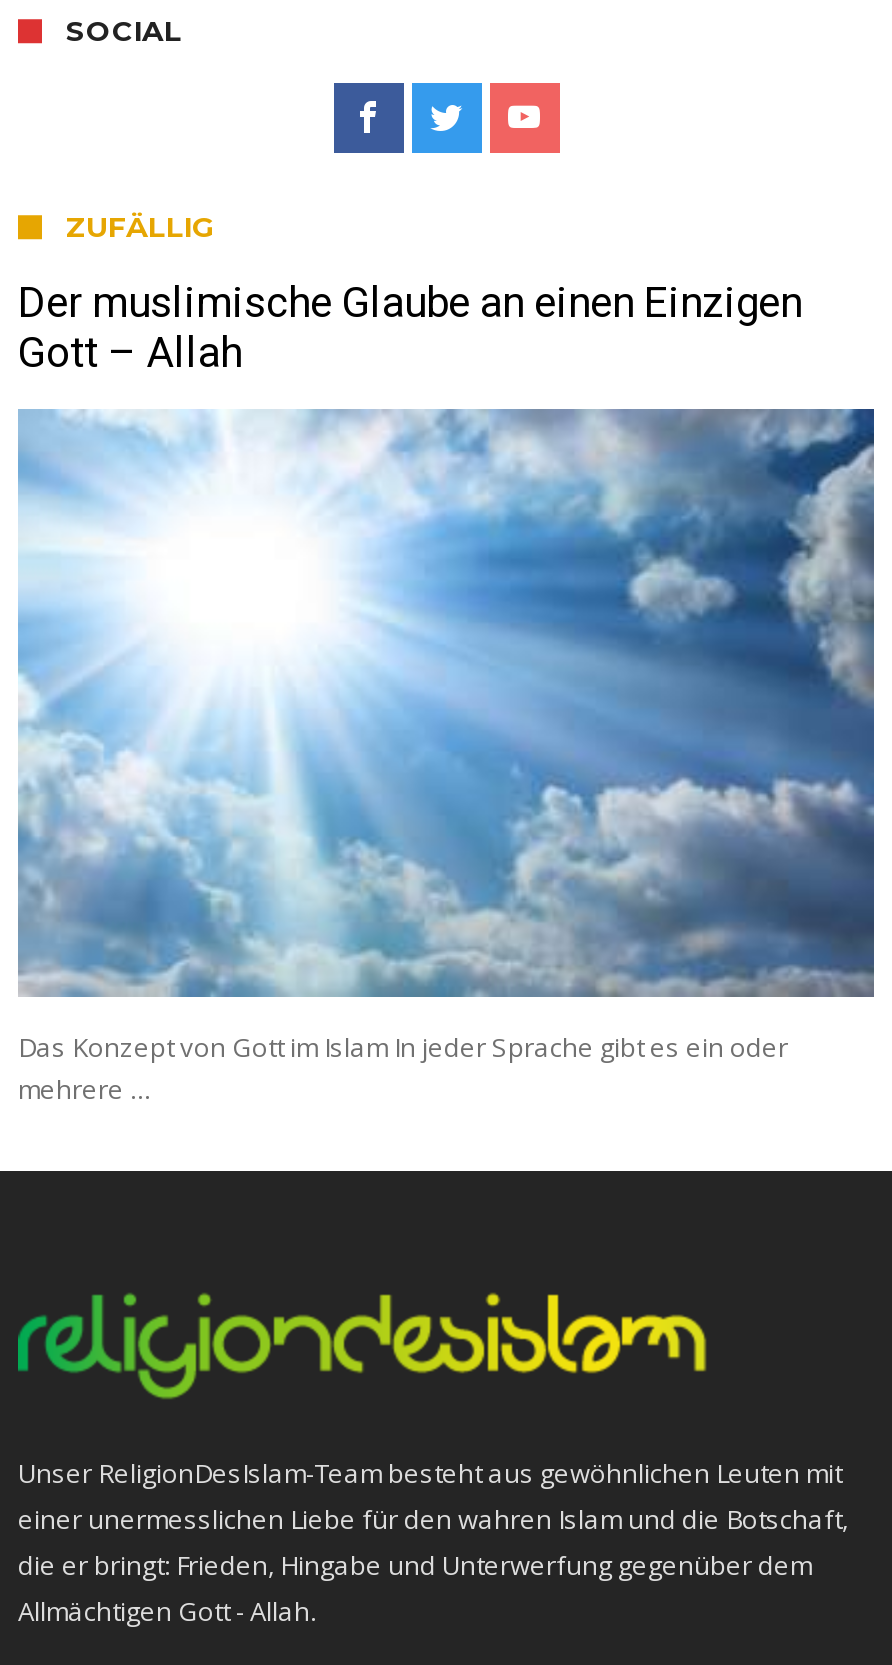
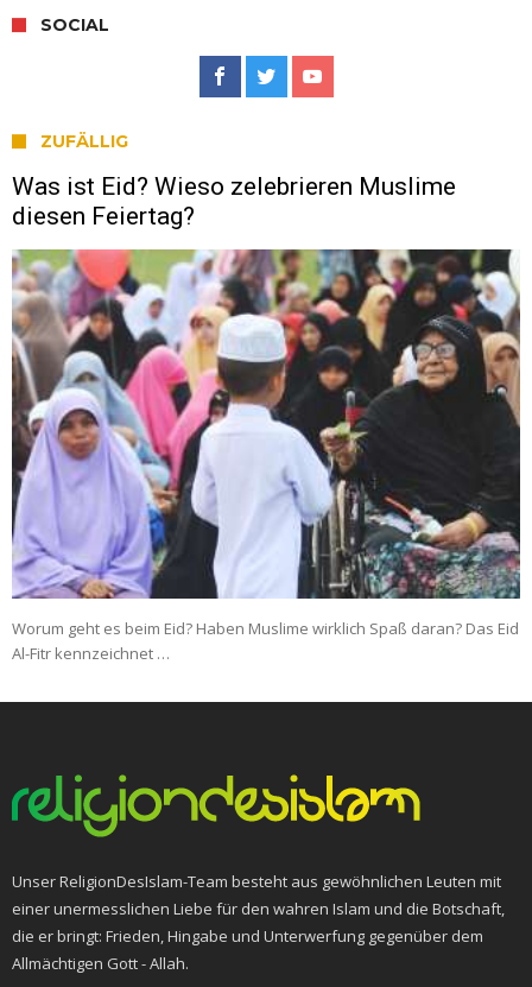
[18,278,802,376] Der muslimische Glaube an einen Einzigen | Gott – Allah -> [12,172,456,231] Was ist Eid? Wieso zelebrieren Muslime | diesen Feiertag?
[16,406,876,1107] [image] | Das Konzept von Gott im Islam In jeder Sprache gibt es ein oder | mehrere … -> [11,248,521,665] [image] | Worum geht es beim Eid? Haben Muslime wirklich Spaß daran? Das Eid | Al-Fitr kennzeichnet …

